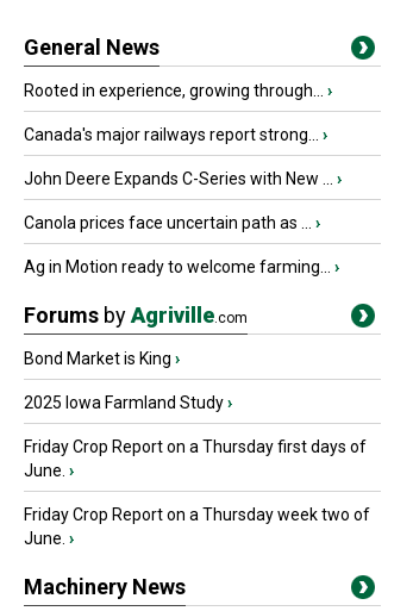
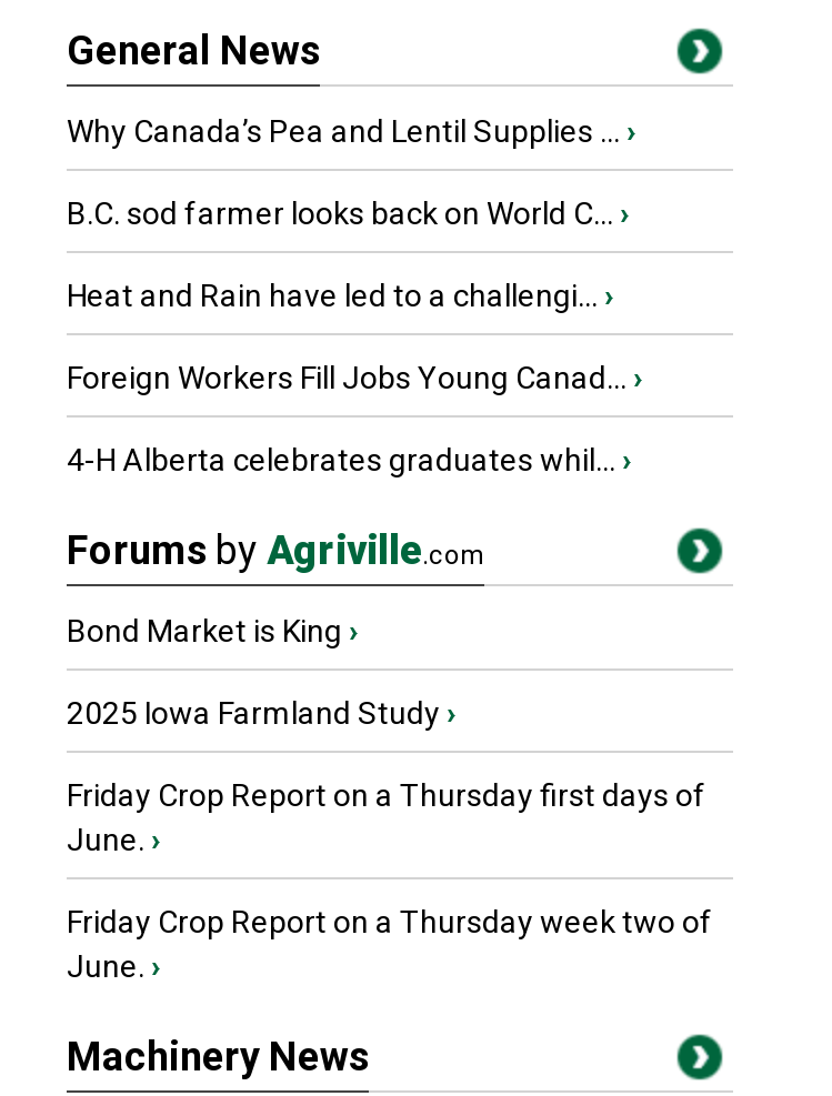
[24,81,332,100] Rooted in experience, growing through... › -> [67,113,635,149] Why Canada’s Pea and Lentil Supplies ... ›
[24,125,327,144] Canada's major railways report strong... › -> [67,195,629,231] B.C. sod farmer looks back on World C... ›
[24,169,342,188] John Deere Expands C-Series with New ... › -> [67,278,613,313] Heat and Rain have led to a challengi... ›
[24,213,320,232] Canola prices face uncertain path as ... › -> [67,360,642,395] Foreign Workers Fill Jobs Young Canad... ›
[24,257,339,276] Ag in Motion ready to welcome farming... › -> [67,442,631,477] 4-H Alberta celebrates graduates whil... ›

